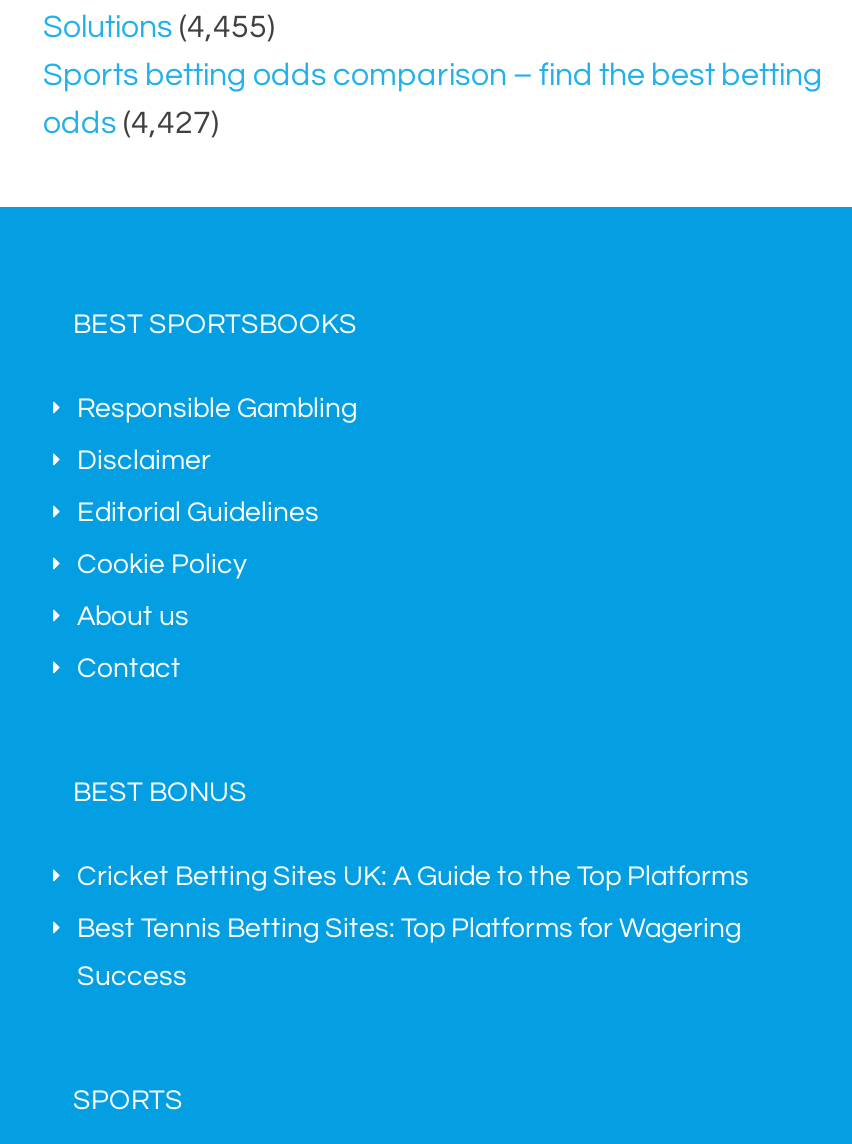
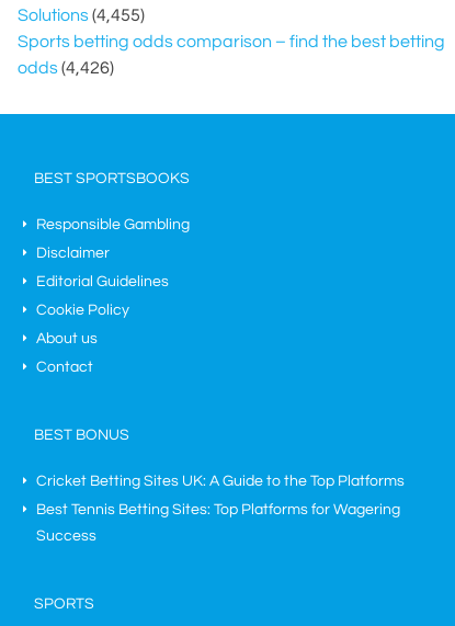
[43,107,219,139] odds (4,427) -> [18,59,114,77] odds (4,426)

